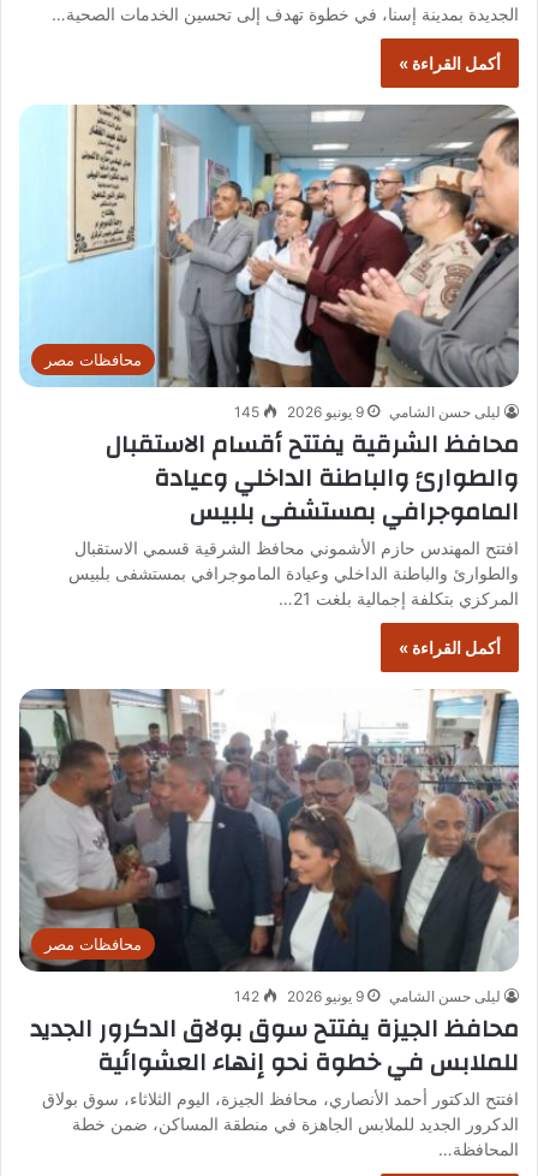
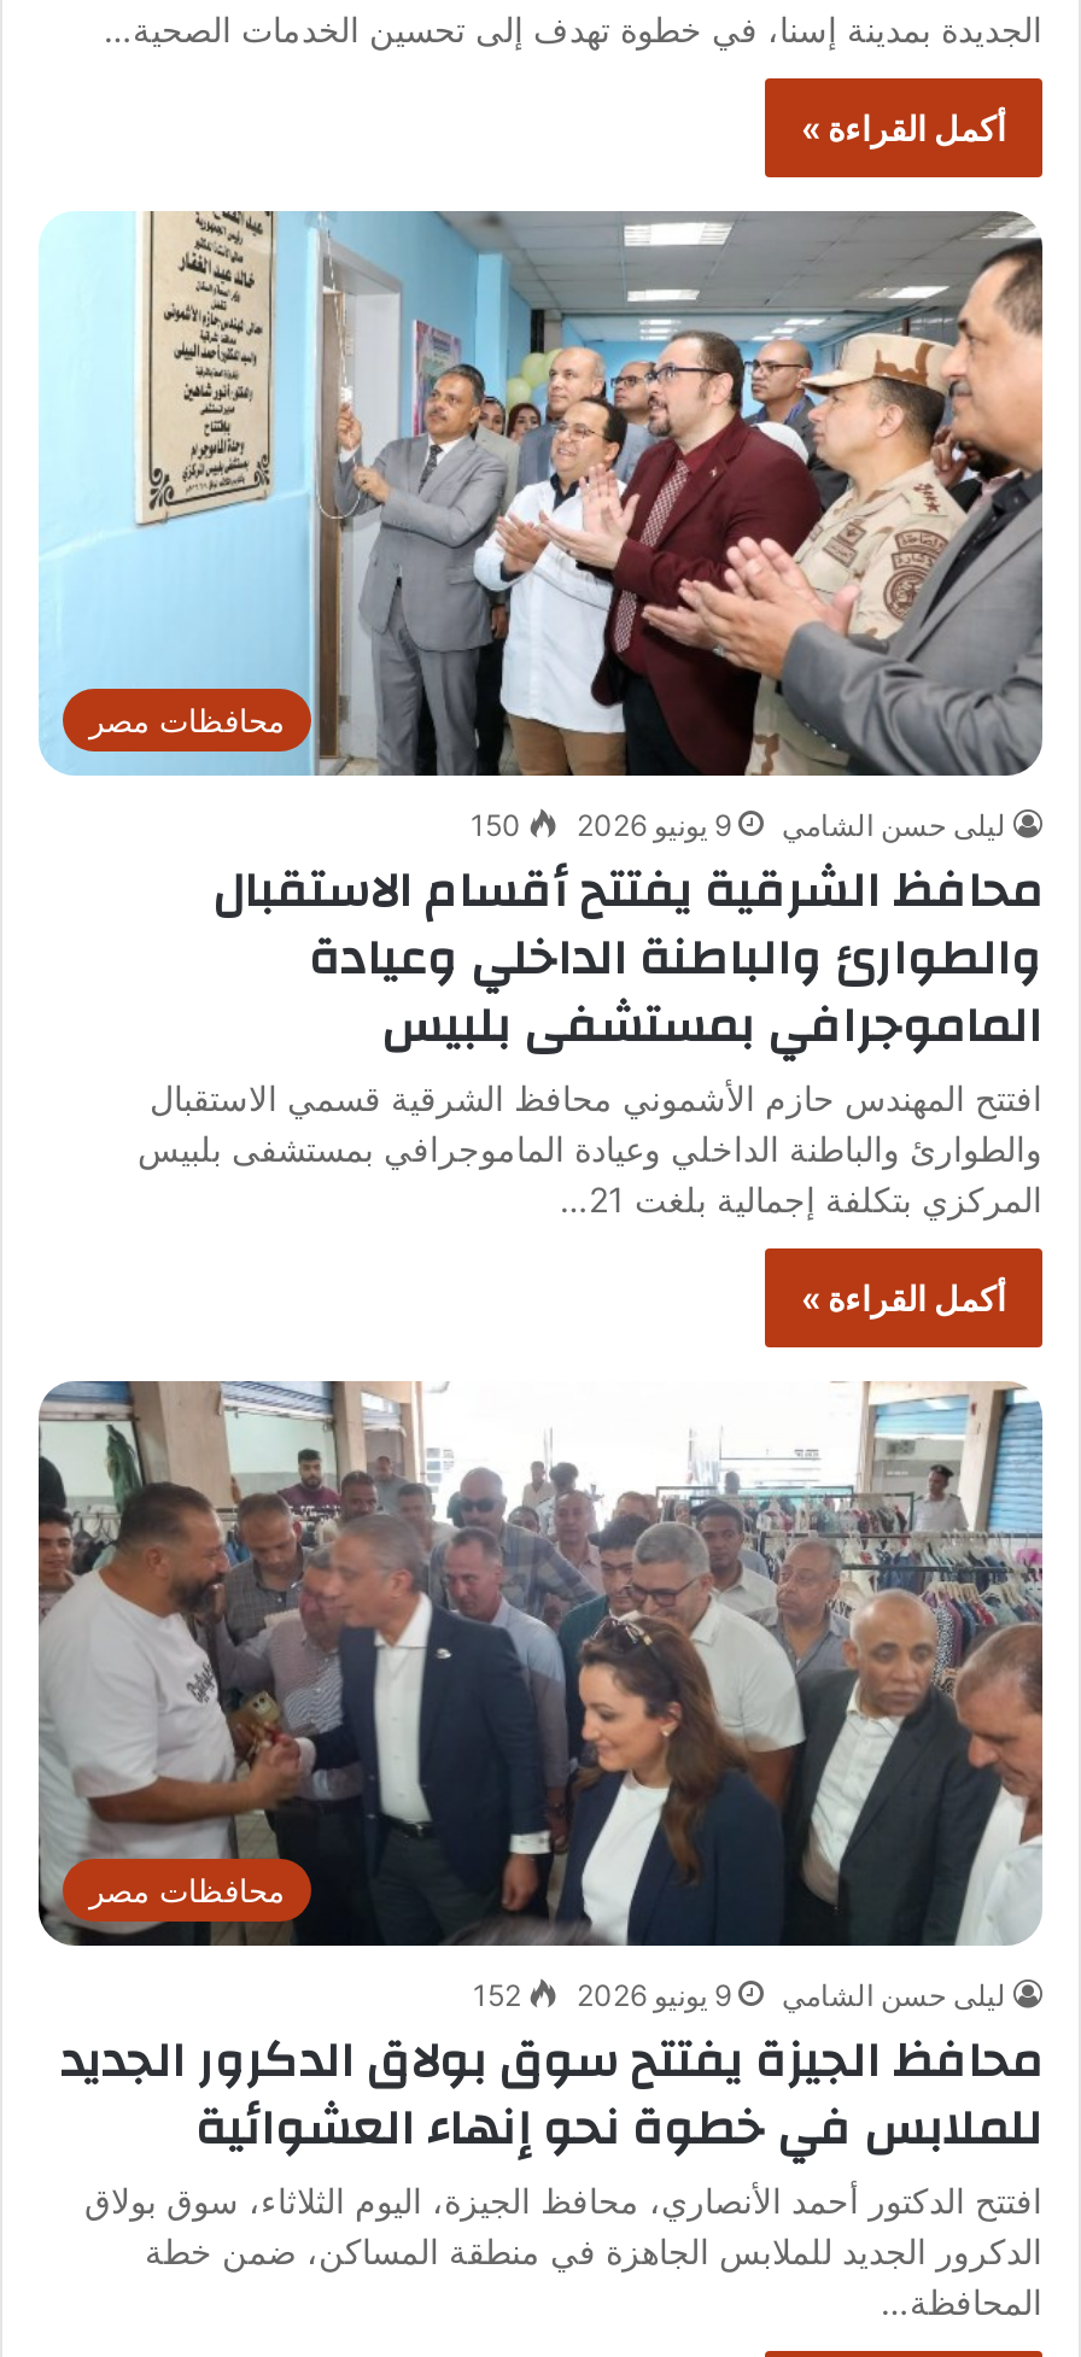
[234,403,259,421] 145 -> [471,807,521,843] 150
[234,987,259,1005] 142 -> [473,1978,521,2014] 152

